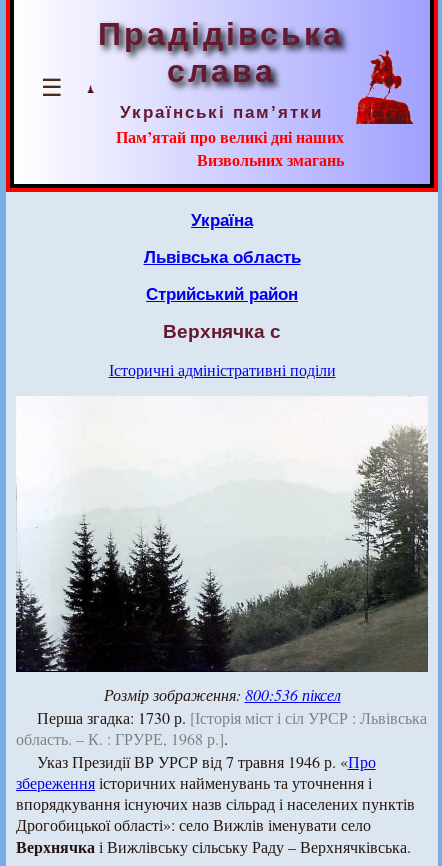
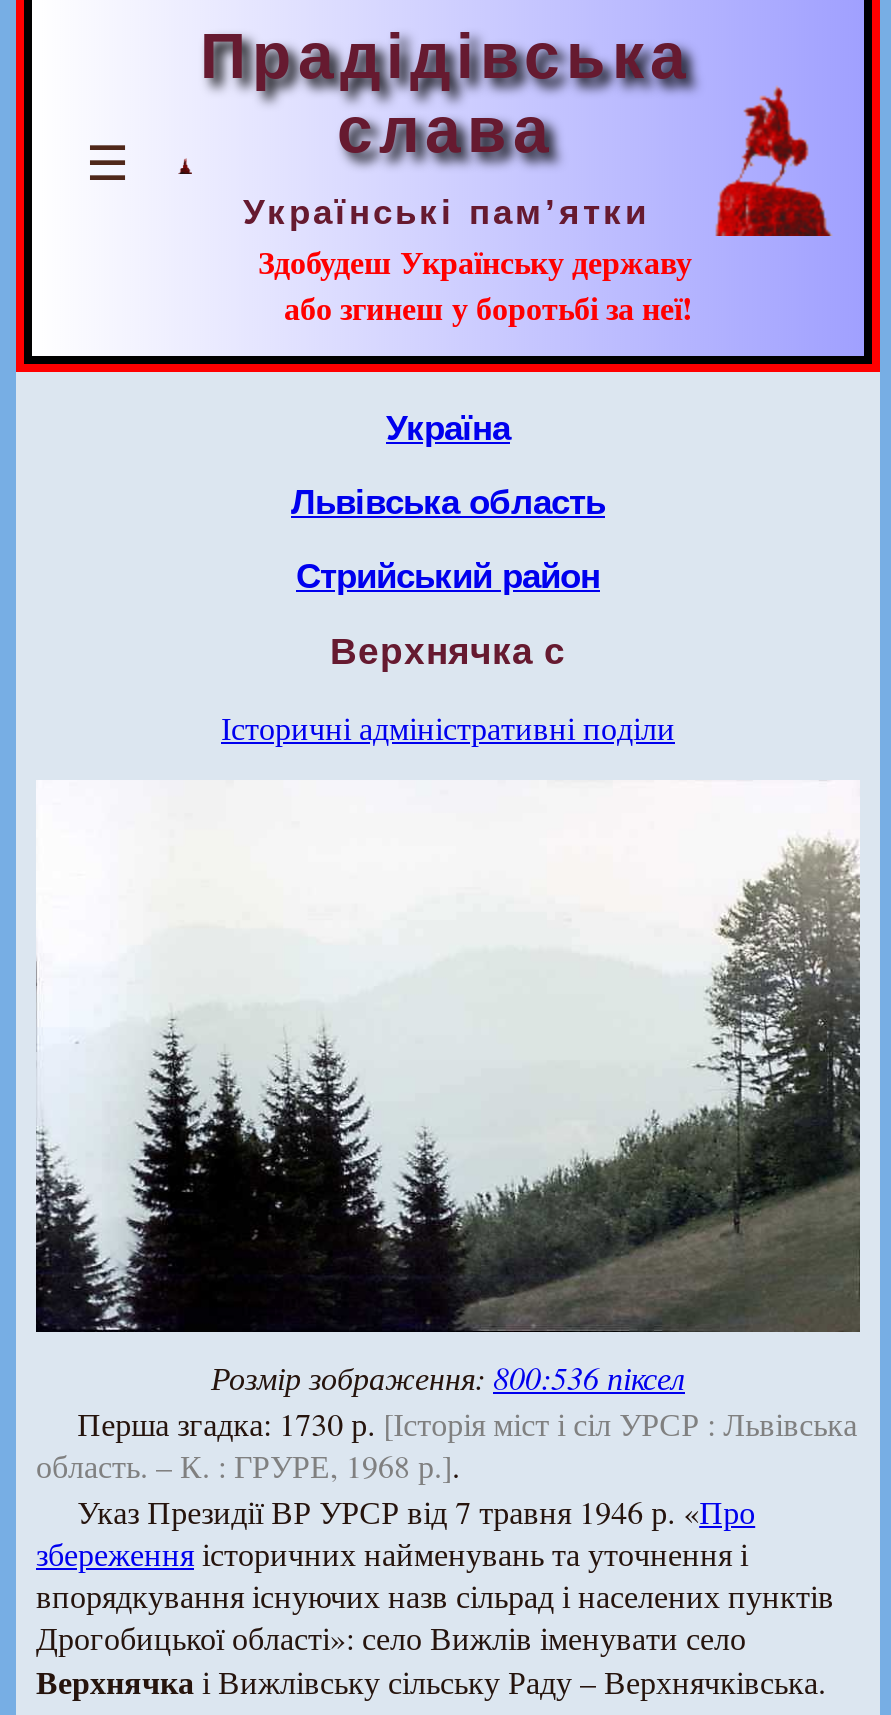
[116,125,344,171] Пам’ятай про великі дні наших | Визвольних змагань -> [258,238,692,330] Здобудеш Українську державу | або згинеш у боротьбі за неї!

